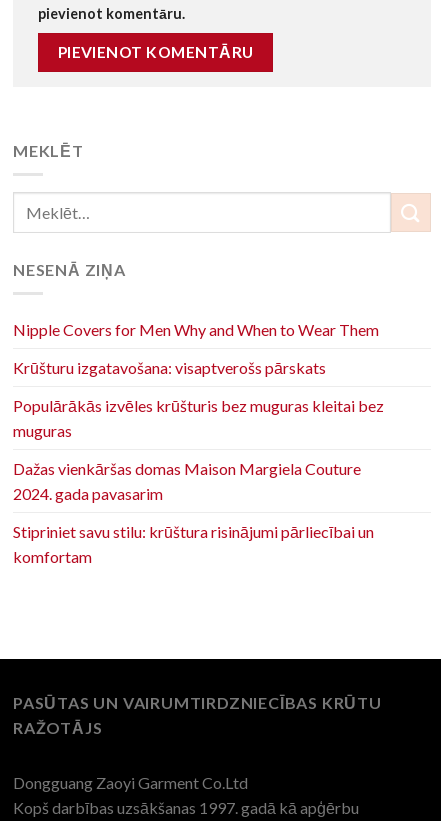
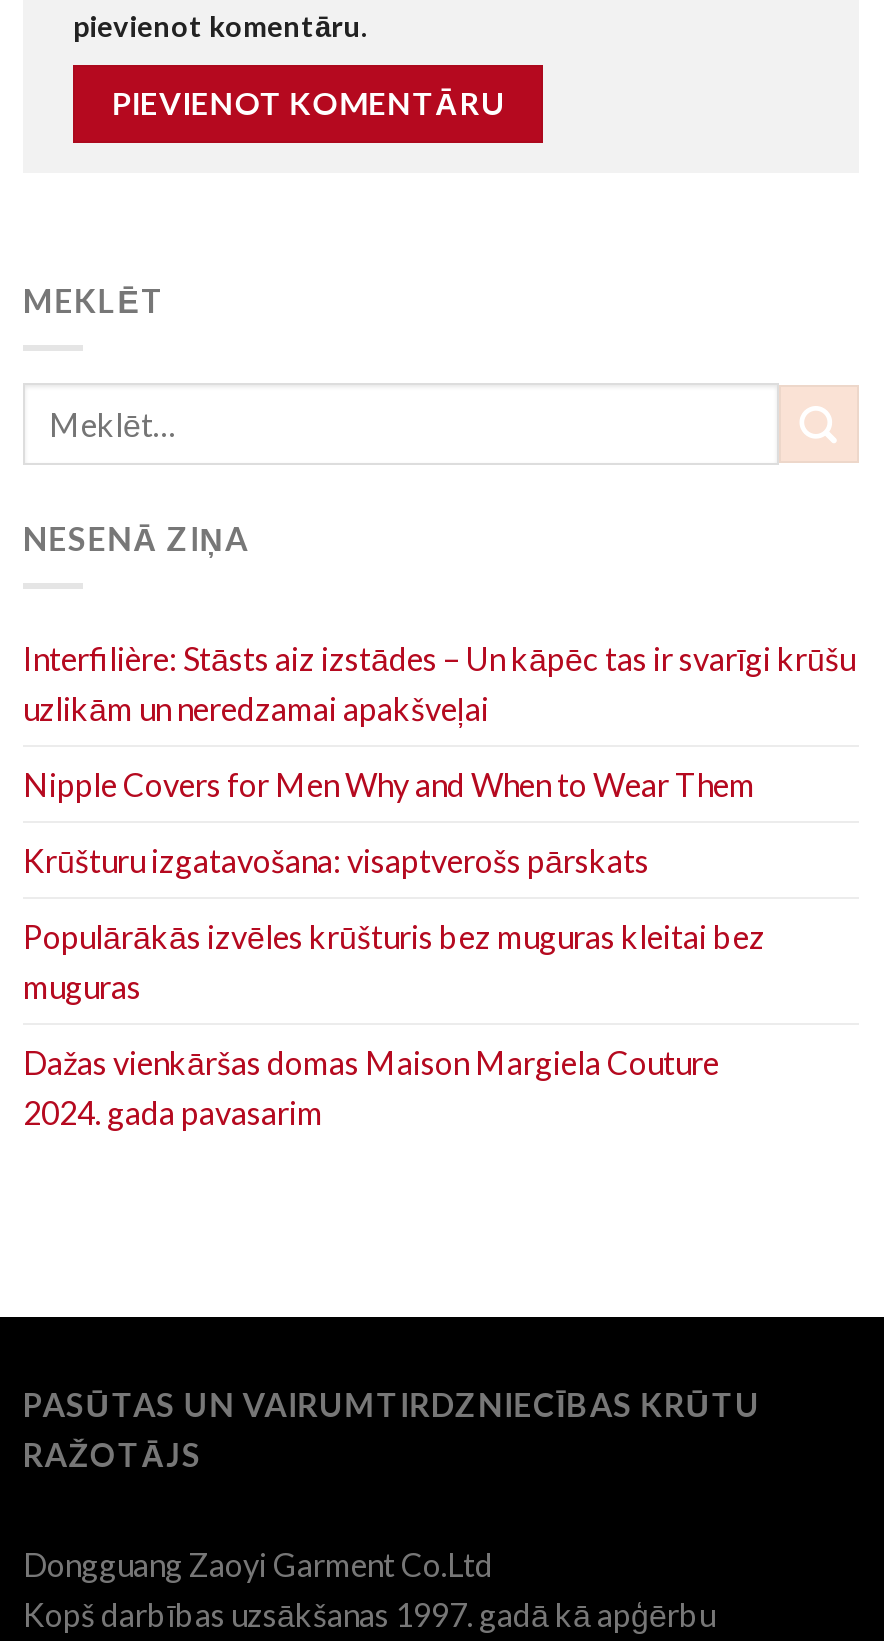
none -> [23,639,855,727] Interfilière: Stāsts aiz izstādes – Un kāpēc tas ir svarīgi krūšu | uzlikām un neredzamai apakšveļai
moved [13,320,384,503] -> [23,765,765,1131]: Nipple Covers for Men Why and When to Wear Them | Krūšturu izgatavošana: visaptverošs pārskats | Populārākās izvēles krūšturis bez muguras kleitai bez | muguras | Dažas vienkāršas domas Maison Margiela Couture | 2024. gada pavasarim
[13,522,374,566] Stipriniet savu stilu: krūštura risinājumi pārliecībai un | komfortam -> none

